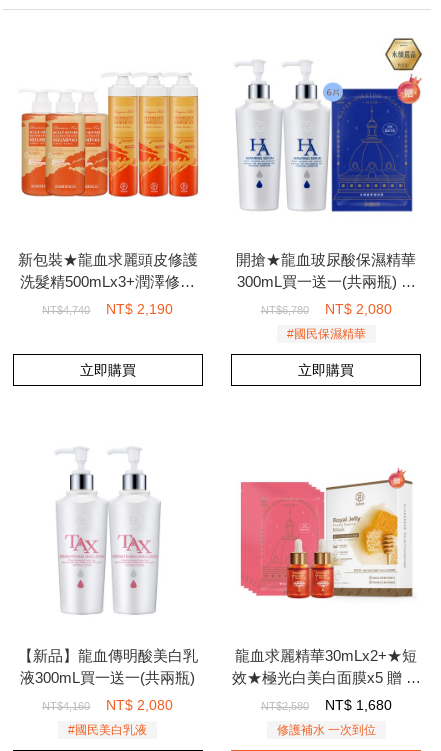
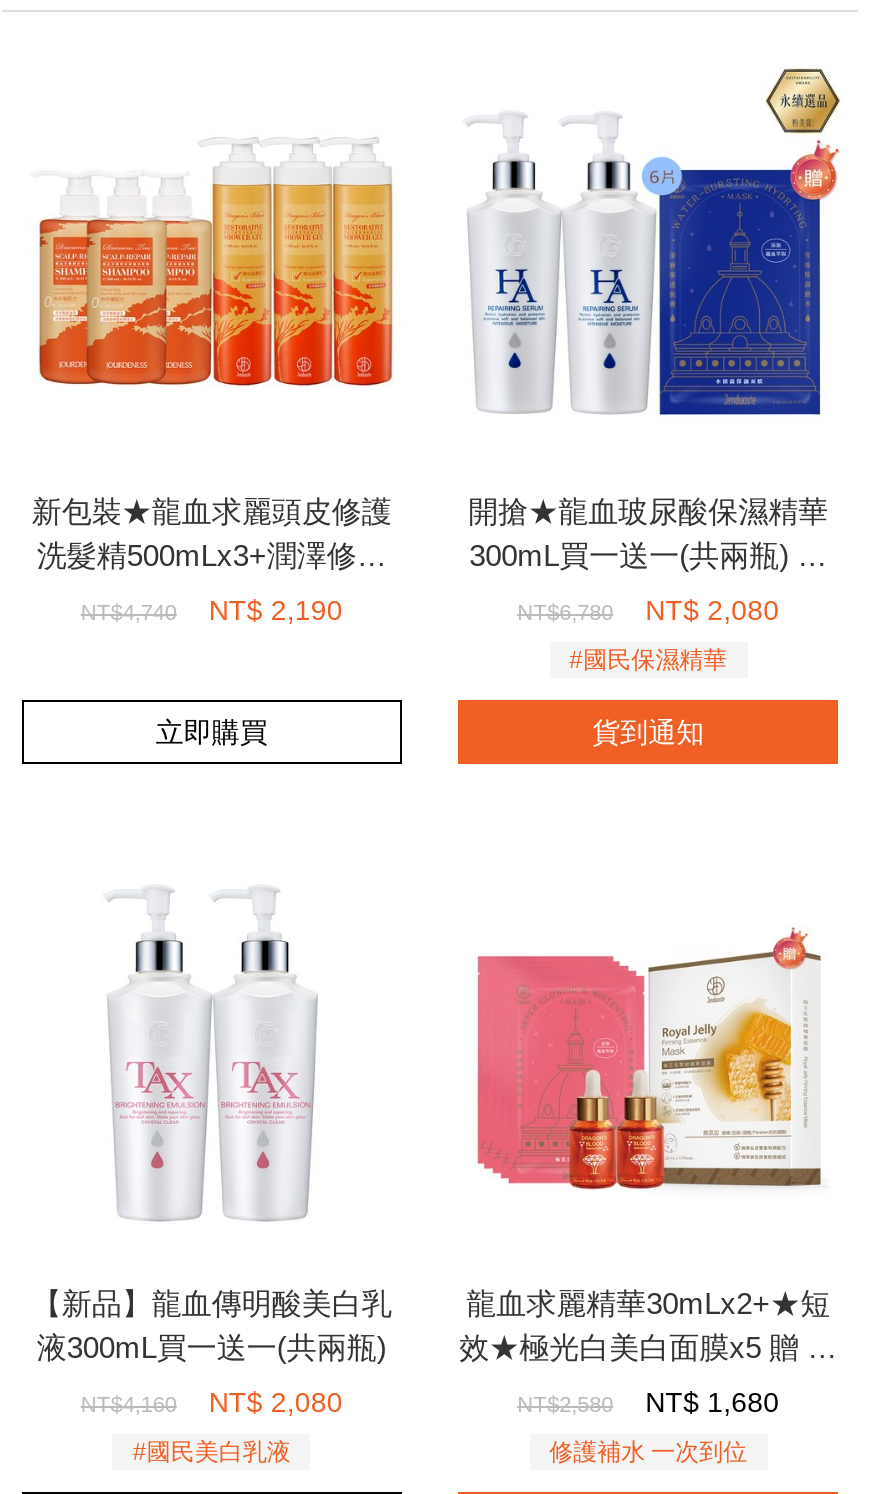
[298,362,354,378] 立即購買 -> [592,716,704,748] 貨到通知

